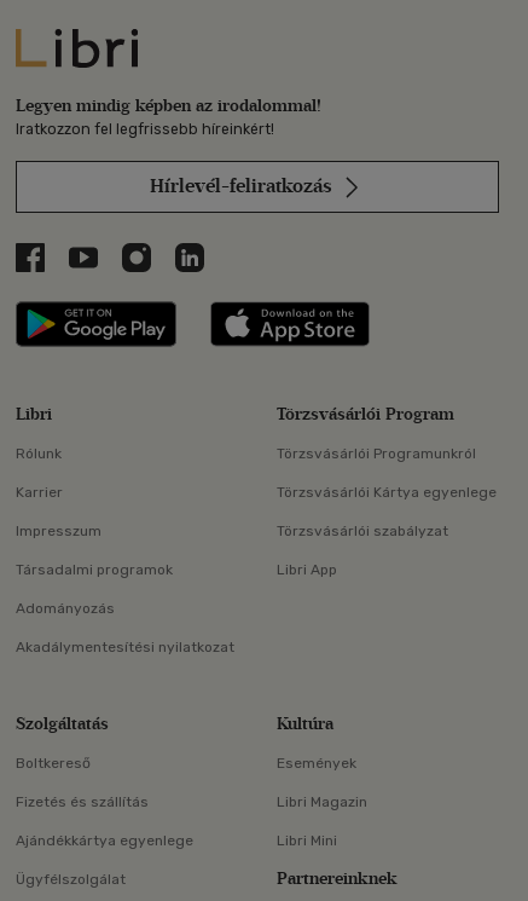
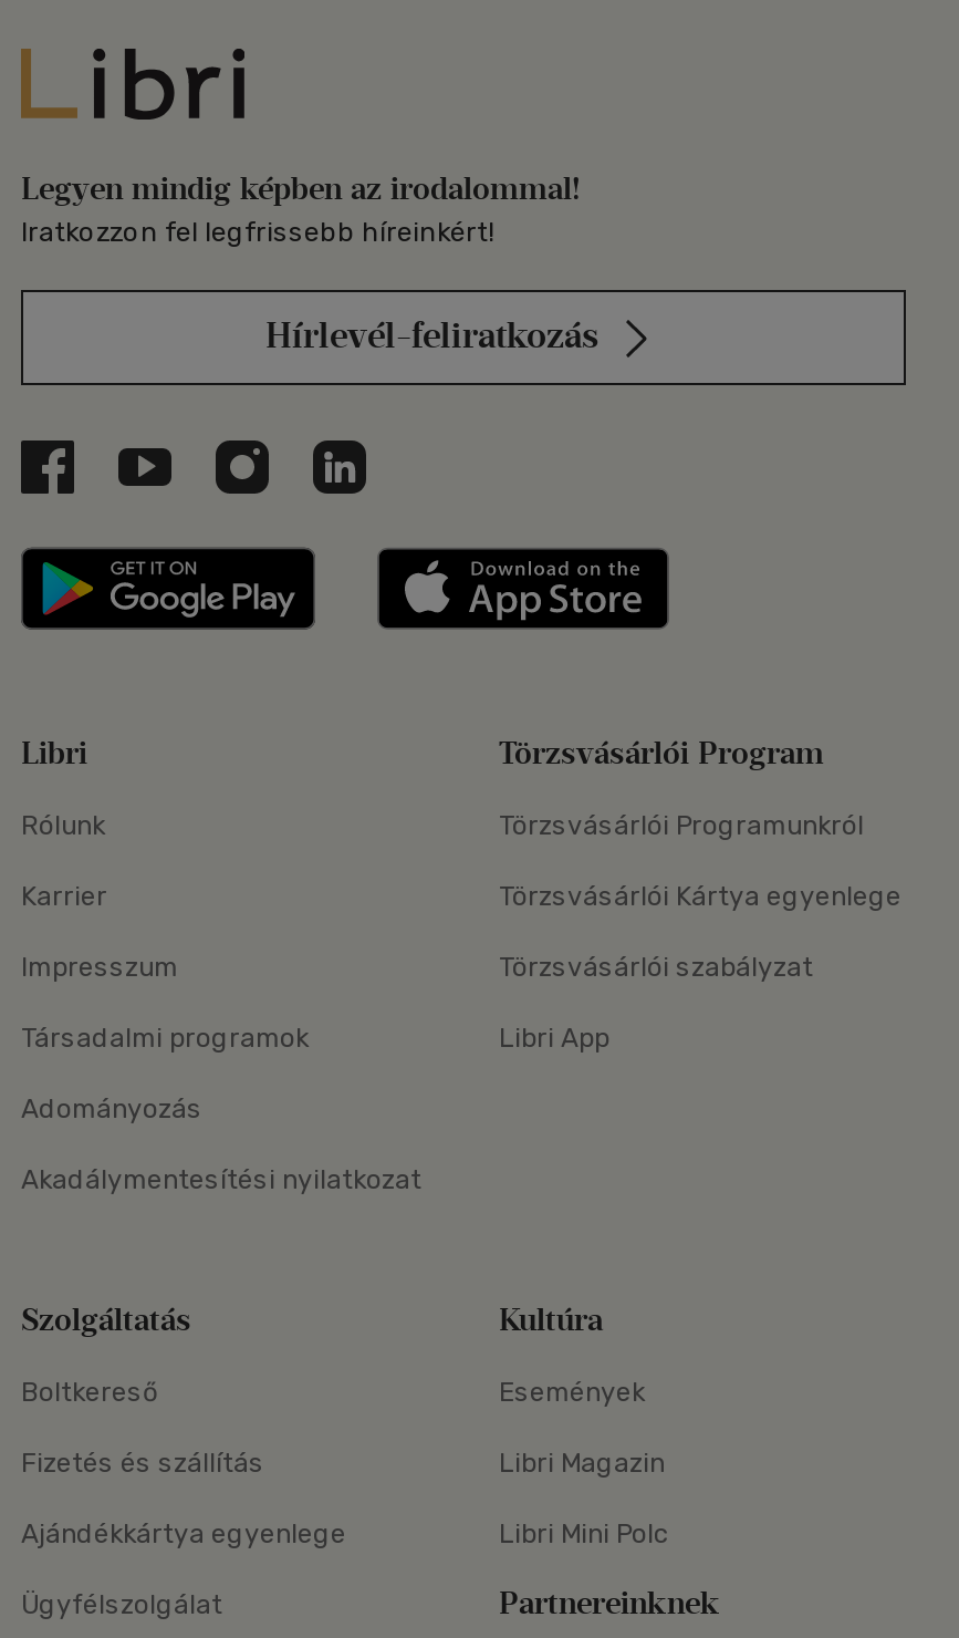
[277,832,337,849] Libri Mini -> [499,1519,669,1550] Libri Mini Polc

